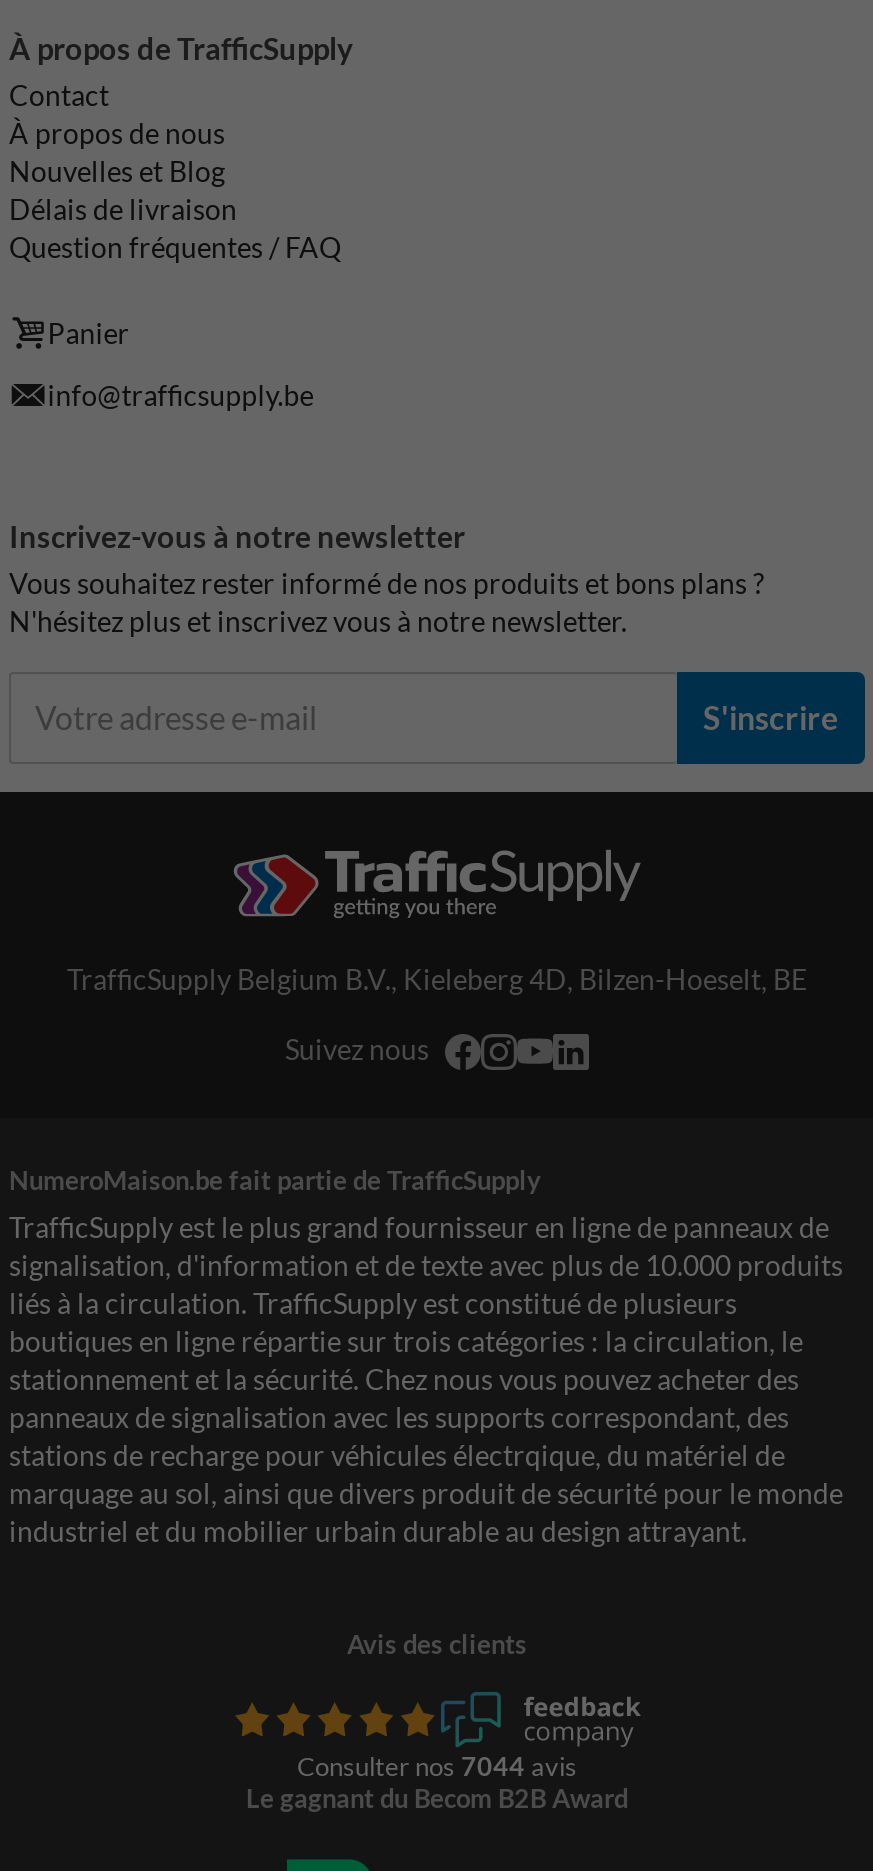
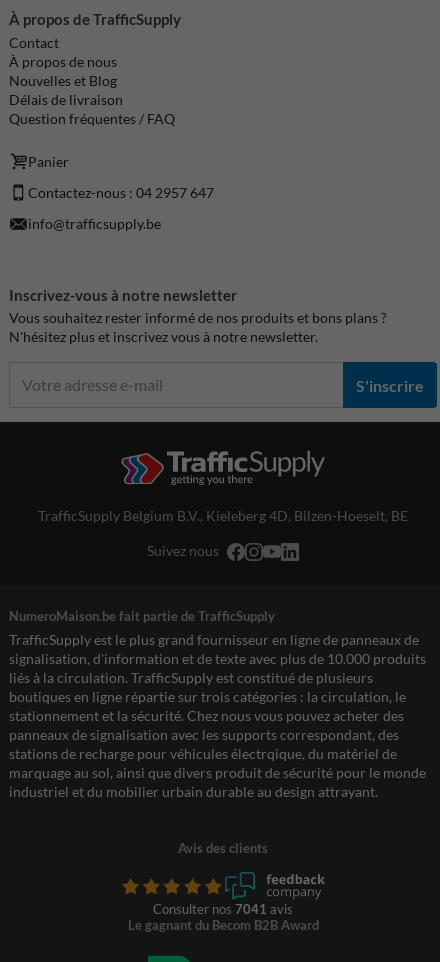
none -> [28,184,214,201] Contactez-nous : 04 2957 647
[297,1750,577,1782] Consulter nos 7044 avis -> [153,901,293,917] Consulter nos 7041 avis

